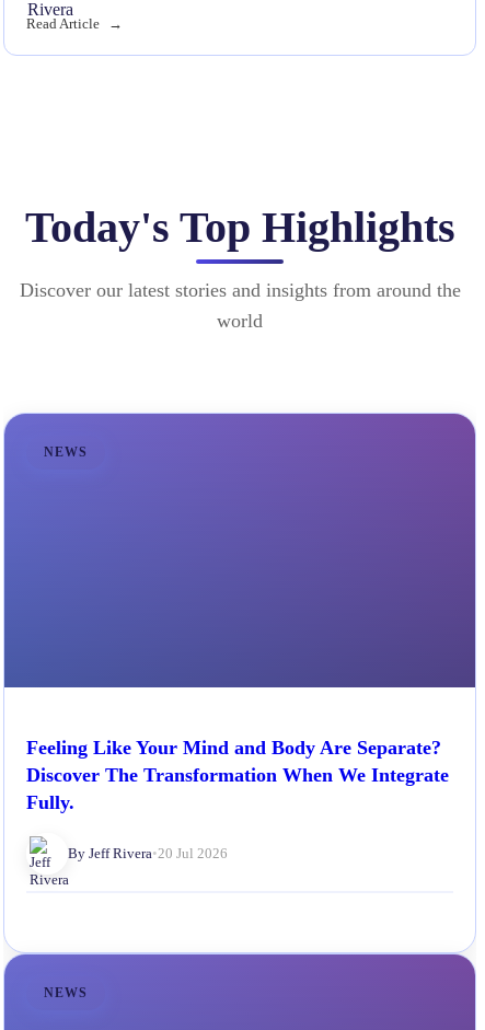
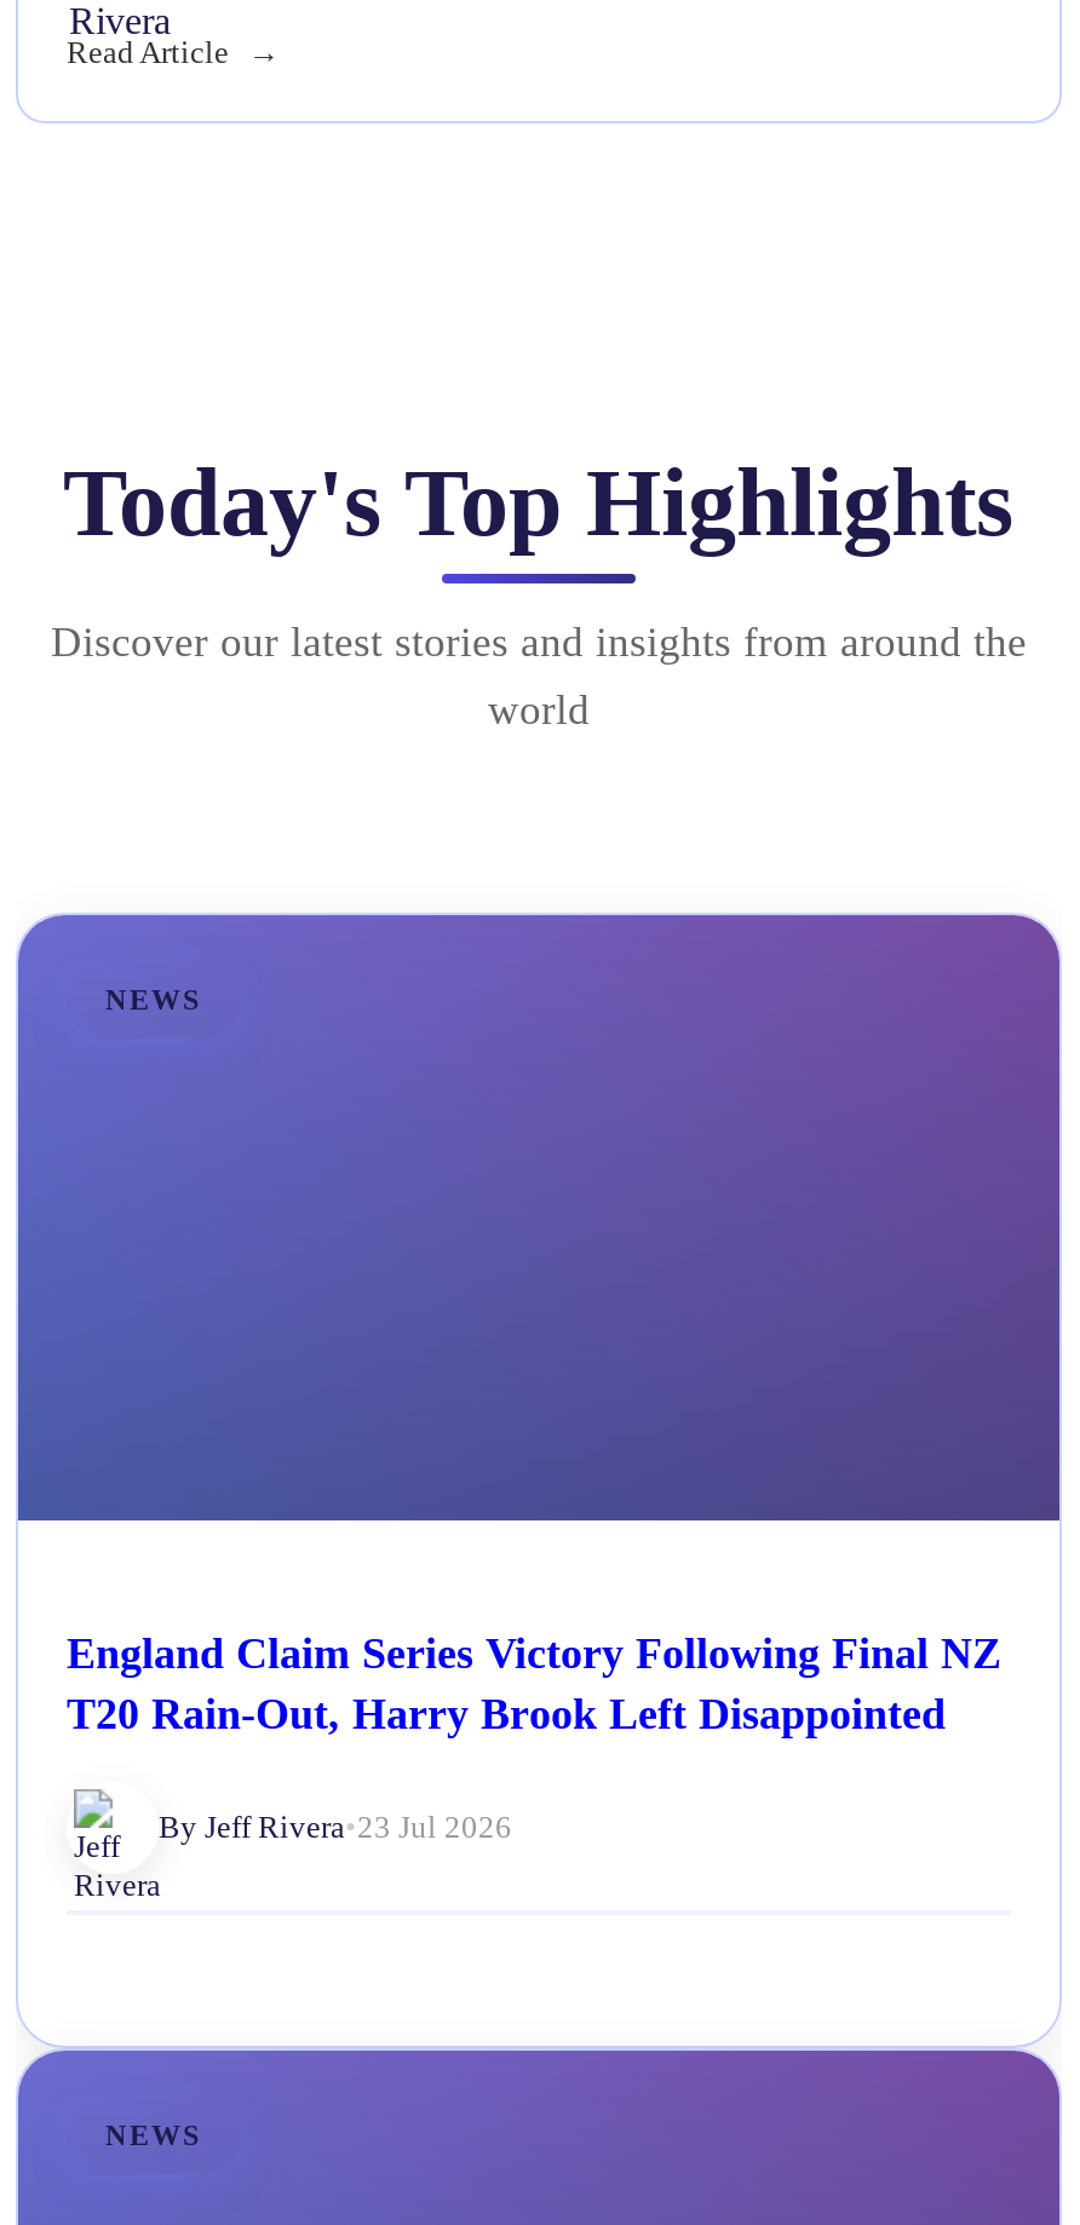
[26,736,449,813] Feeling Like Your Mind and Body Are Separate? | Discover The Transformation When We Integrate | Fully. -> [67,1629,1001,1738] England Claim Series Victory Following Final NZ | T20 Rain-Out, Harry Brook Left Disappointed
[68,845,228,861] By Jeff Rivera • 20 Jul 2026 -> [159,1808,512,1844] By Jeff Rivera • 23 Jul 2026

